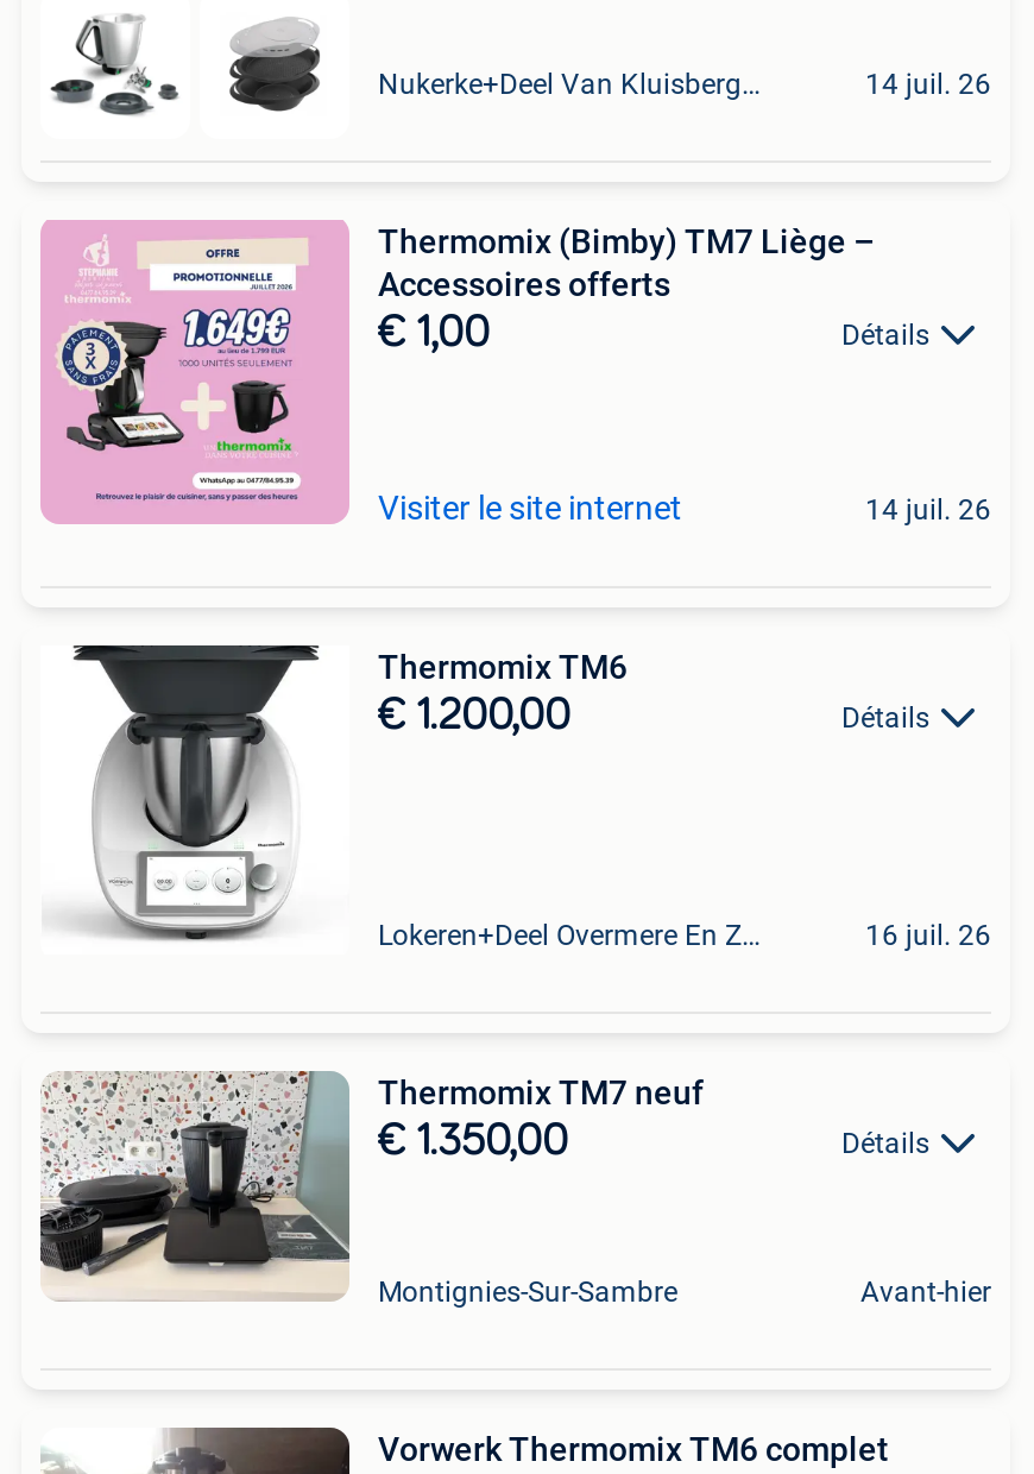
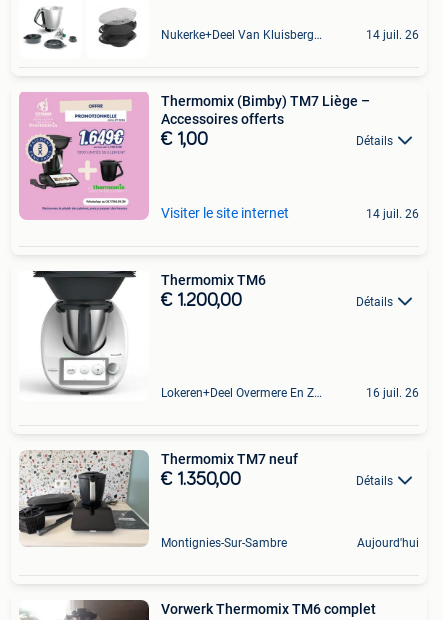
[860,1275,991,1308] Avant-hier -> [357,536,419,550] Aujourd'hui

